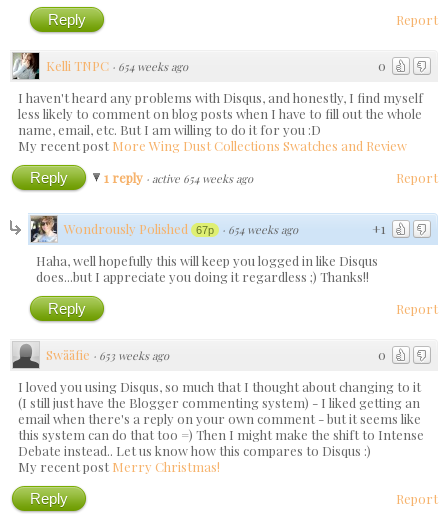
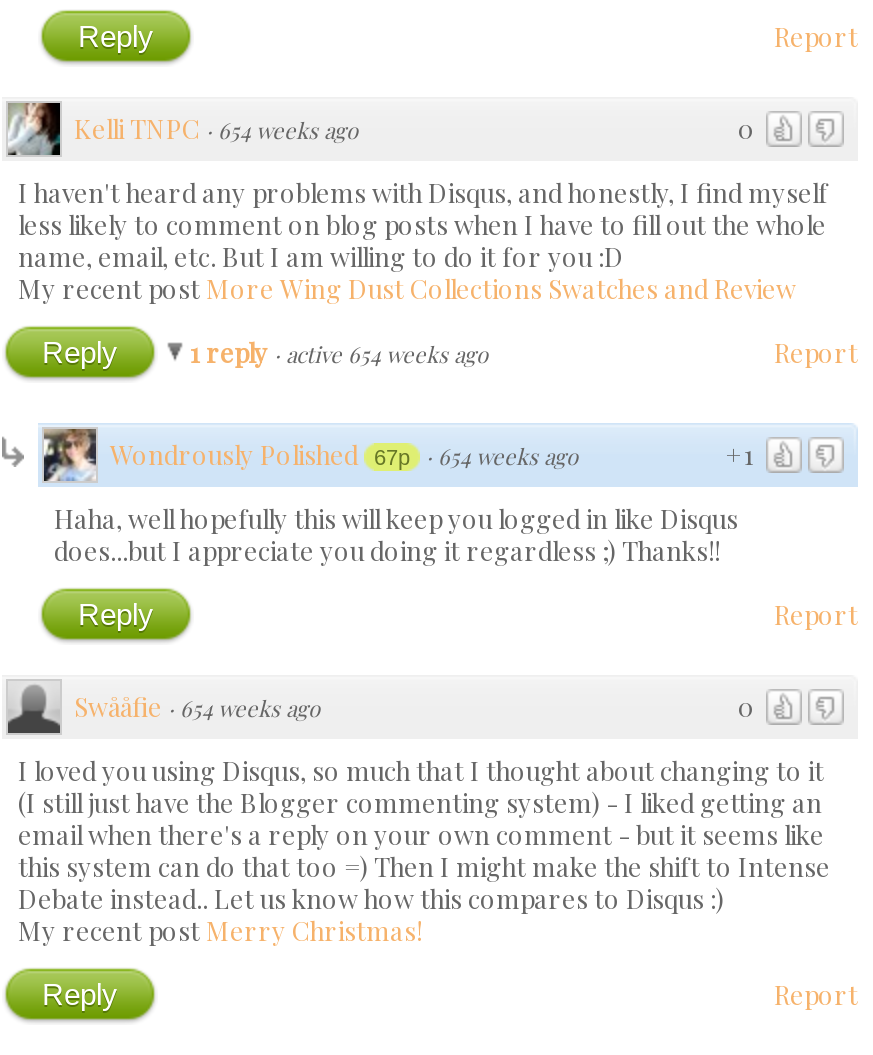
[46,346,169,363] Swååfie · 653 weeks ago -> [74,689,320,723] Swååfie · 654 weeks ago

